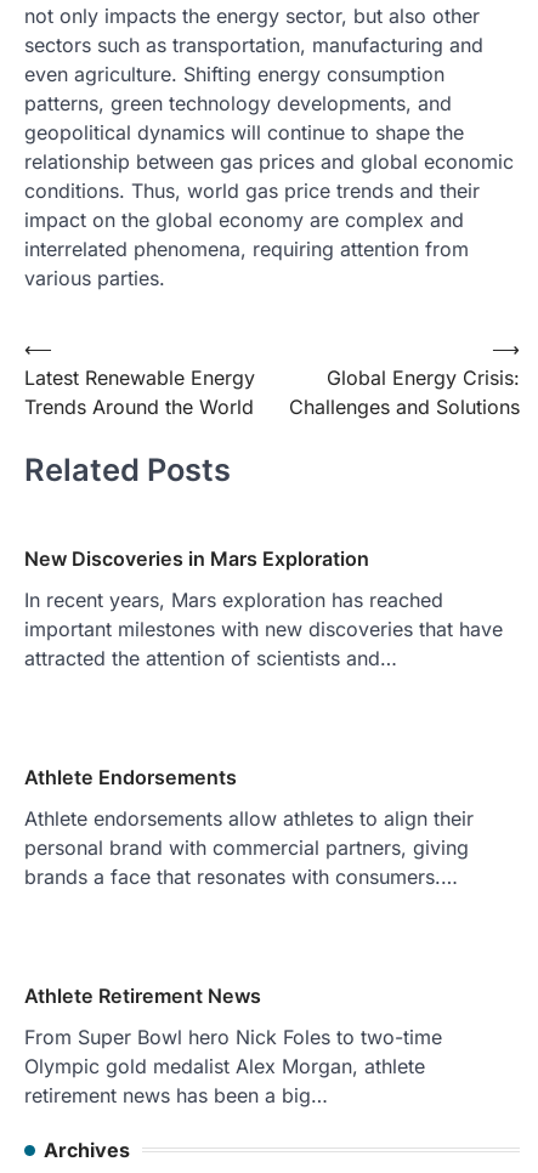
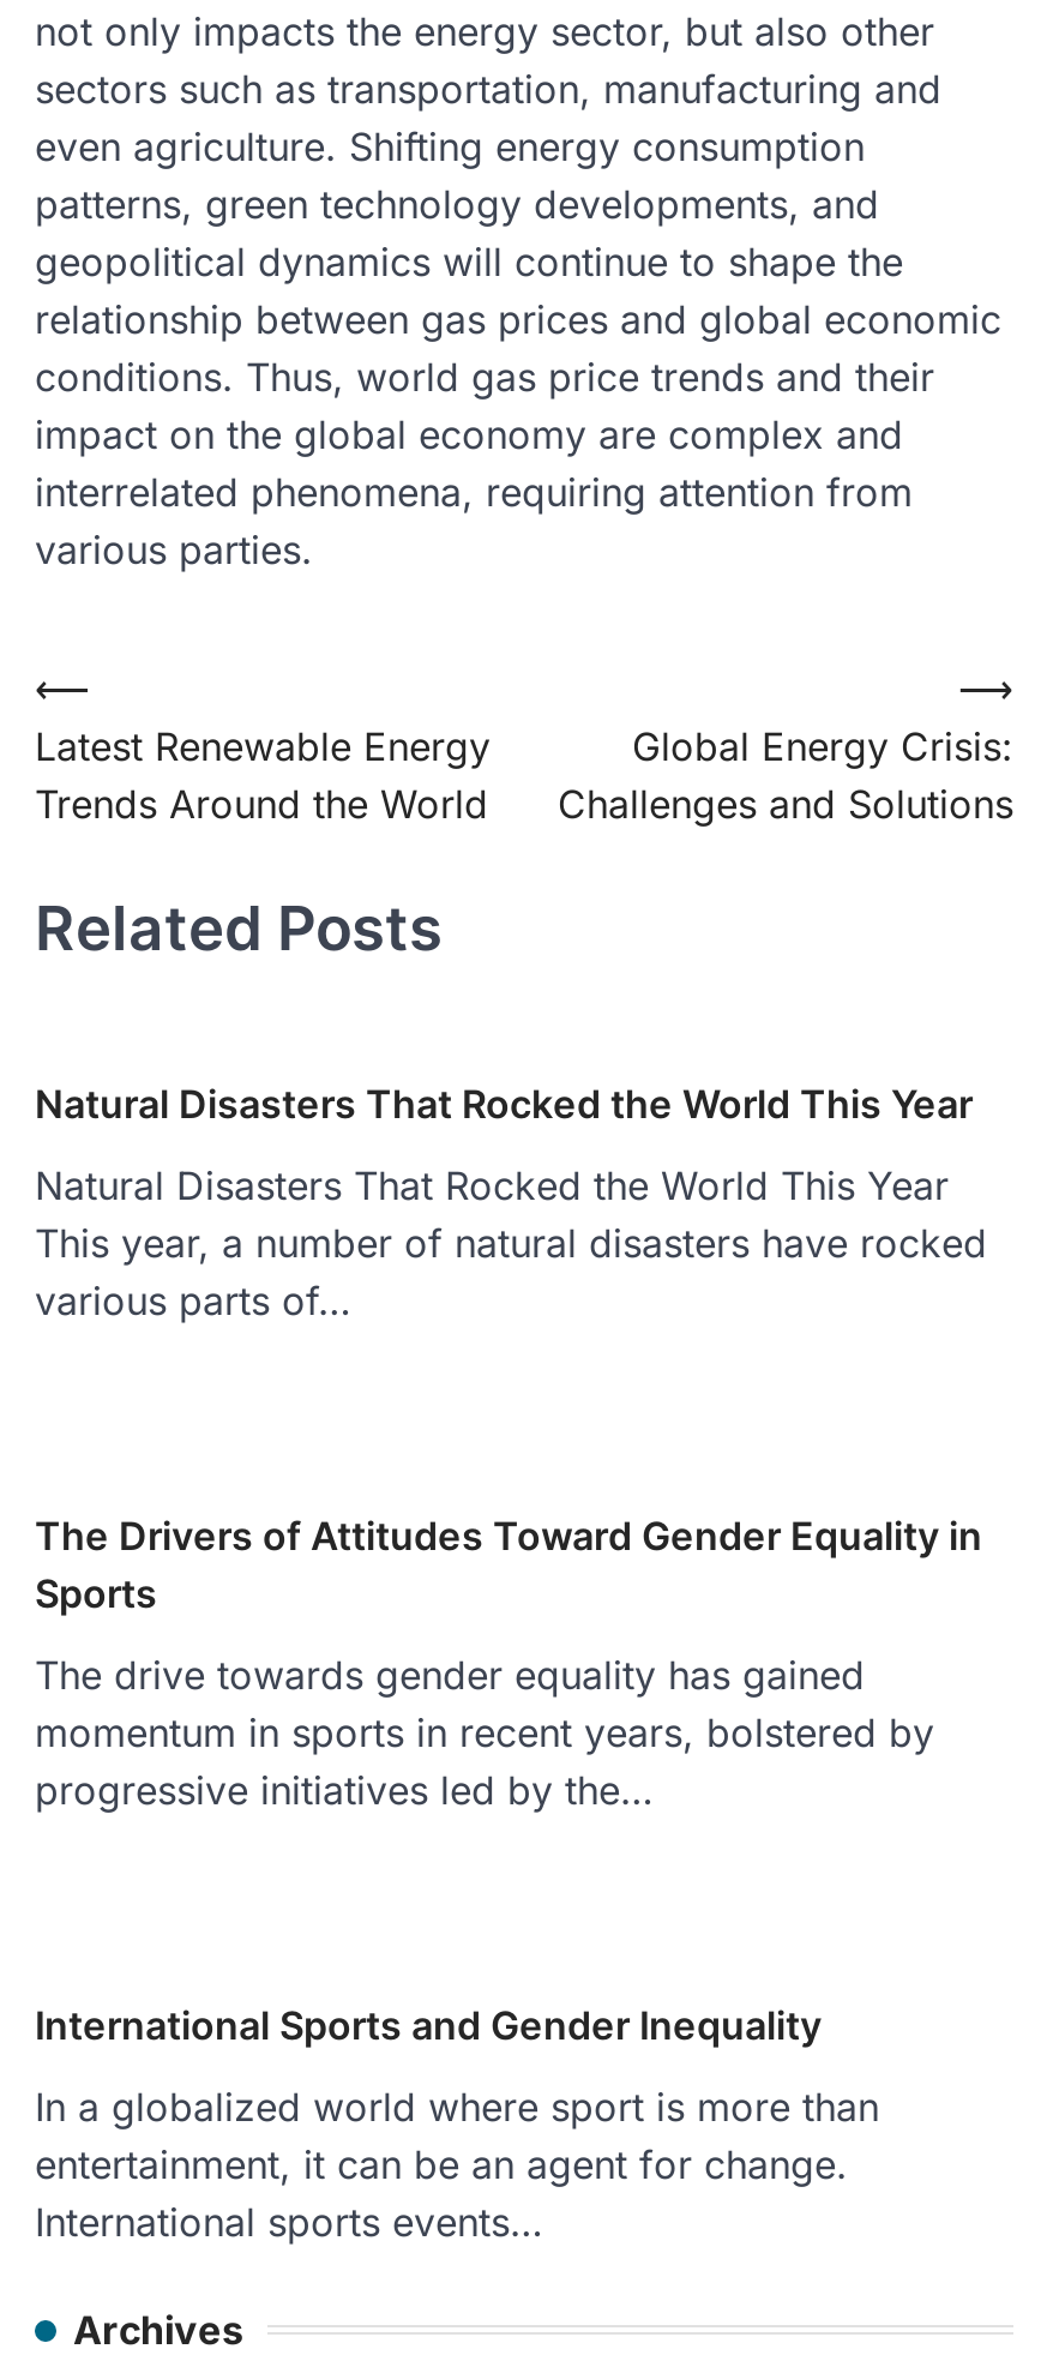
[24,546,369,571] New Discoveries in Mars Exploration -> [35,1079,973,1127] Natural Disasters That Rocked the World This Year
[24,588,503,670] In recent years, Mars exploration has reached | important milestones with new discoveries that have | attracted the attention of scientists and… -> [35,1161,987,1324] Natural Disasters That Rocked the World This Year | This year, a number of natural disasters have rocked | various parts of…
[24,765,237,789] Athlete Endorsements -> [35,1511,982,1617] The Drivers of Attitudes Toward Gender Equality in | Sports
[24,806,474,889] Athlete endorsements allow athletes to align their | personal brand with commercial partners, giving | brands a face that resonates with consumers.… -> [35,1651,934,1814] The drive towards gender equality has gained | momentum in sports in recent years, bolstered by | progressive initiatives led by the…
[24,983,261,1008] Athlete Retirement News -> [35,2001,822,2049] International Sports and Gender Inequality
[24,1025,442,1107] From Super Bowl hero Nick Foles to two-time | Olympic gold medalist Alex Morgan, athlete | retirement news has been a big… -> [35,2082,879,2246] In a globalized world where sport is more than | entertainment, it can be an agent for change. | International sports events…

